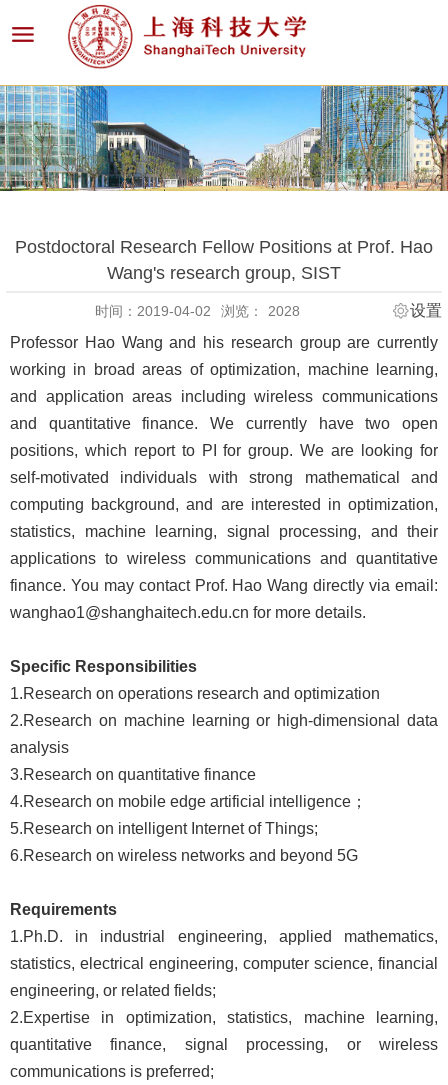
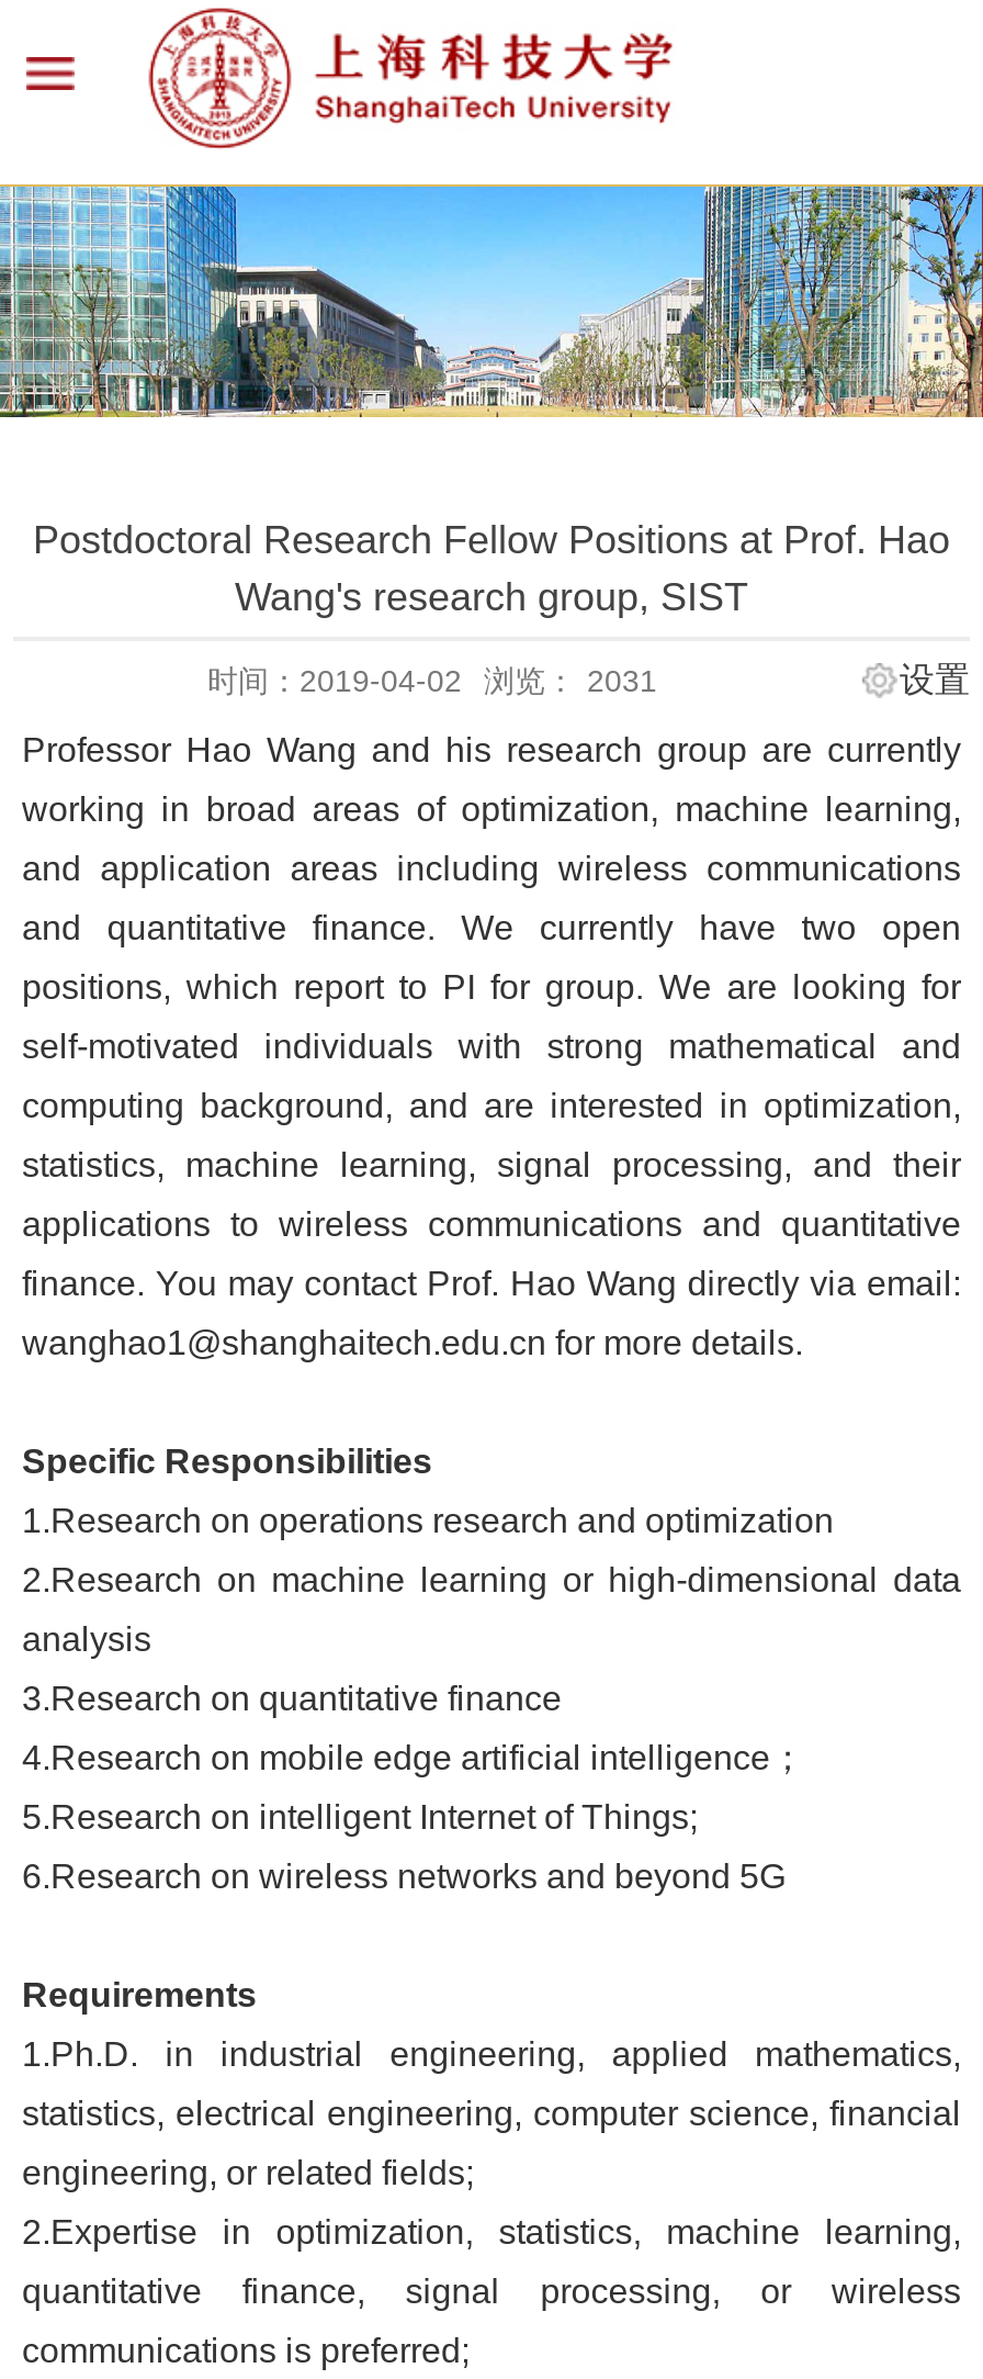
[94,303,299,319] 时间：2019-04-02 浏览： 2028 -> [207,663,657,698] 时间：2019-04-02 浏览： 2031

